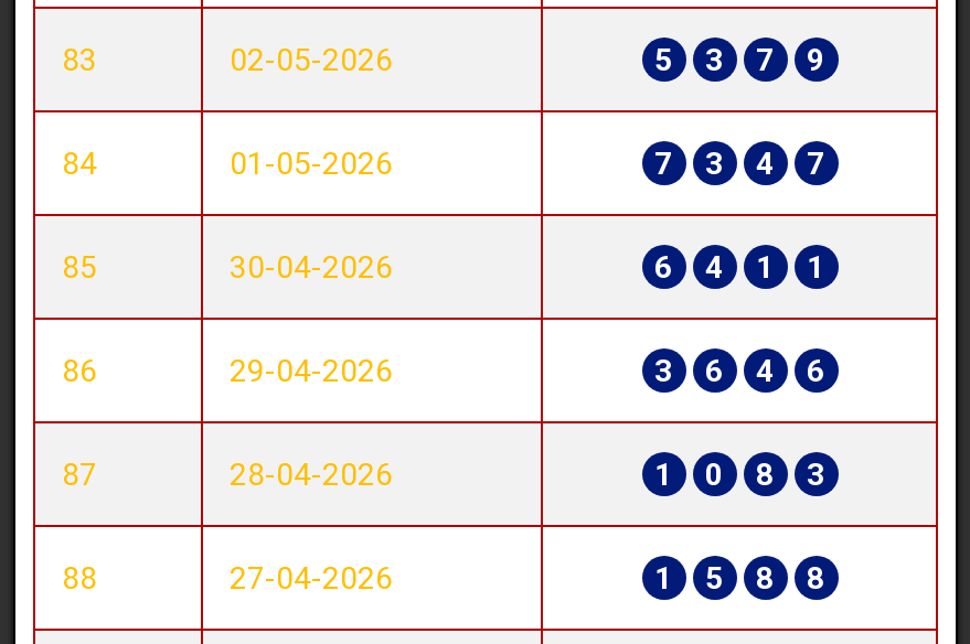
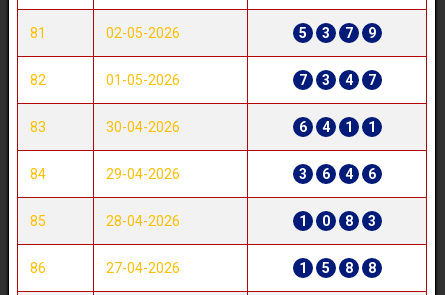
[62,41,97,76] 83 -> [30,25,46,41] 81
[62,145,97,180] 84 -> [30,72,46,88] 82
[62,248,97,284] 85 -> [30,119,46,135] 83
[62,352,97,387] 86 -> [30,166,46,182] 84
[62,456,97,491] 87 -> [30,213,46,229] 85
[62,559,97,595] 88 -> [30,260,46,276] 86

